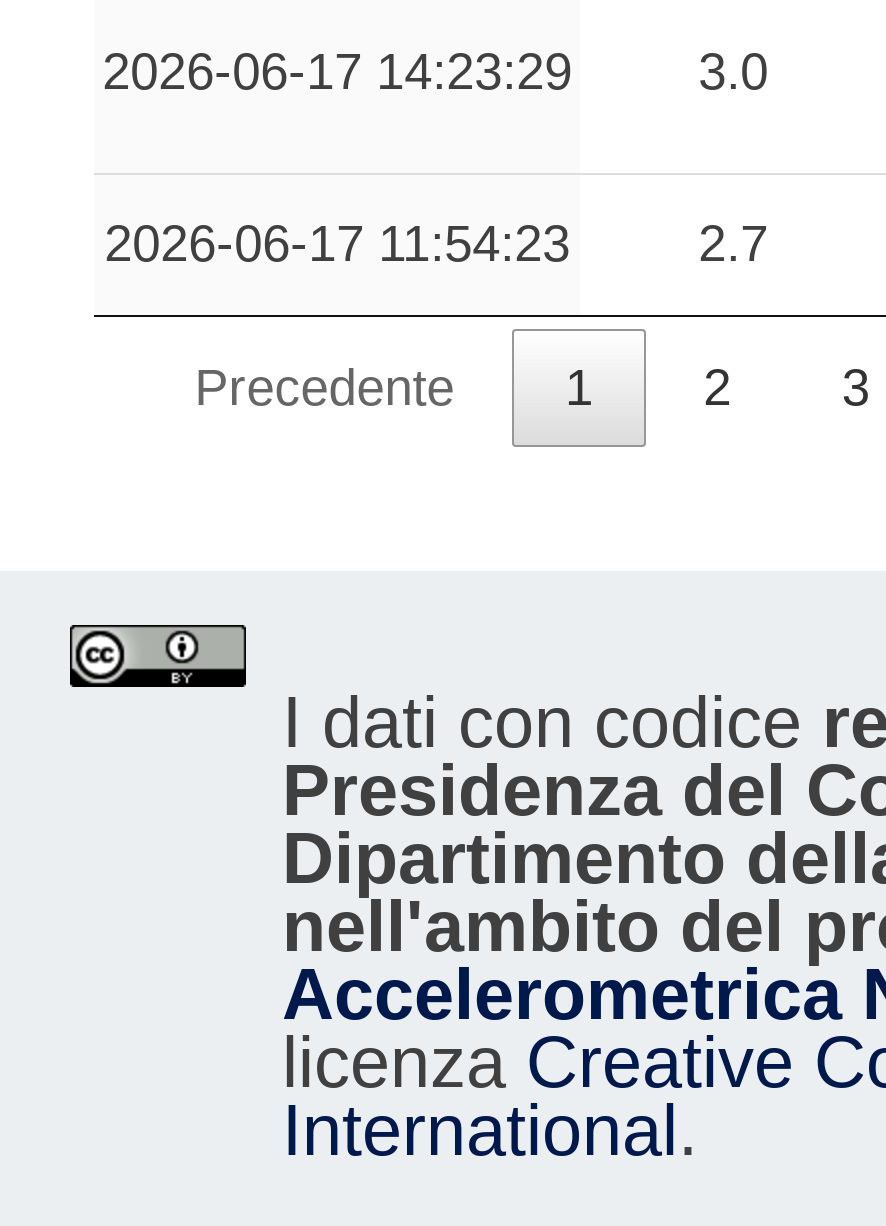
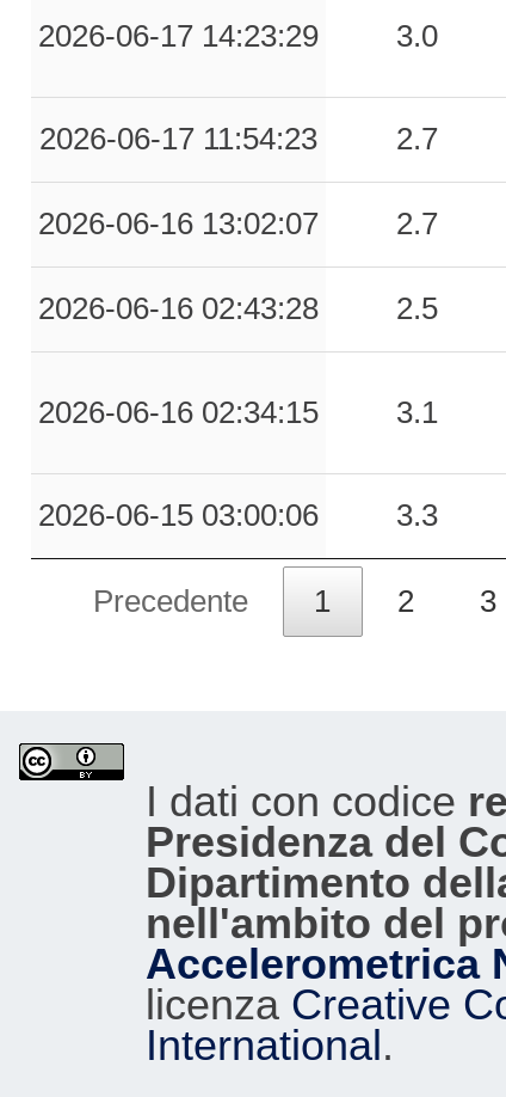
none -> [38,207,438,532] 2026-06-16 13:02:07 | 2.7 | 2026-06-16 02:43:28 | 2.5 | 2026-06-16 02:34:15 | 3.1 | 2026-06-15 03:00:06 | 3.3

